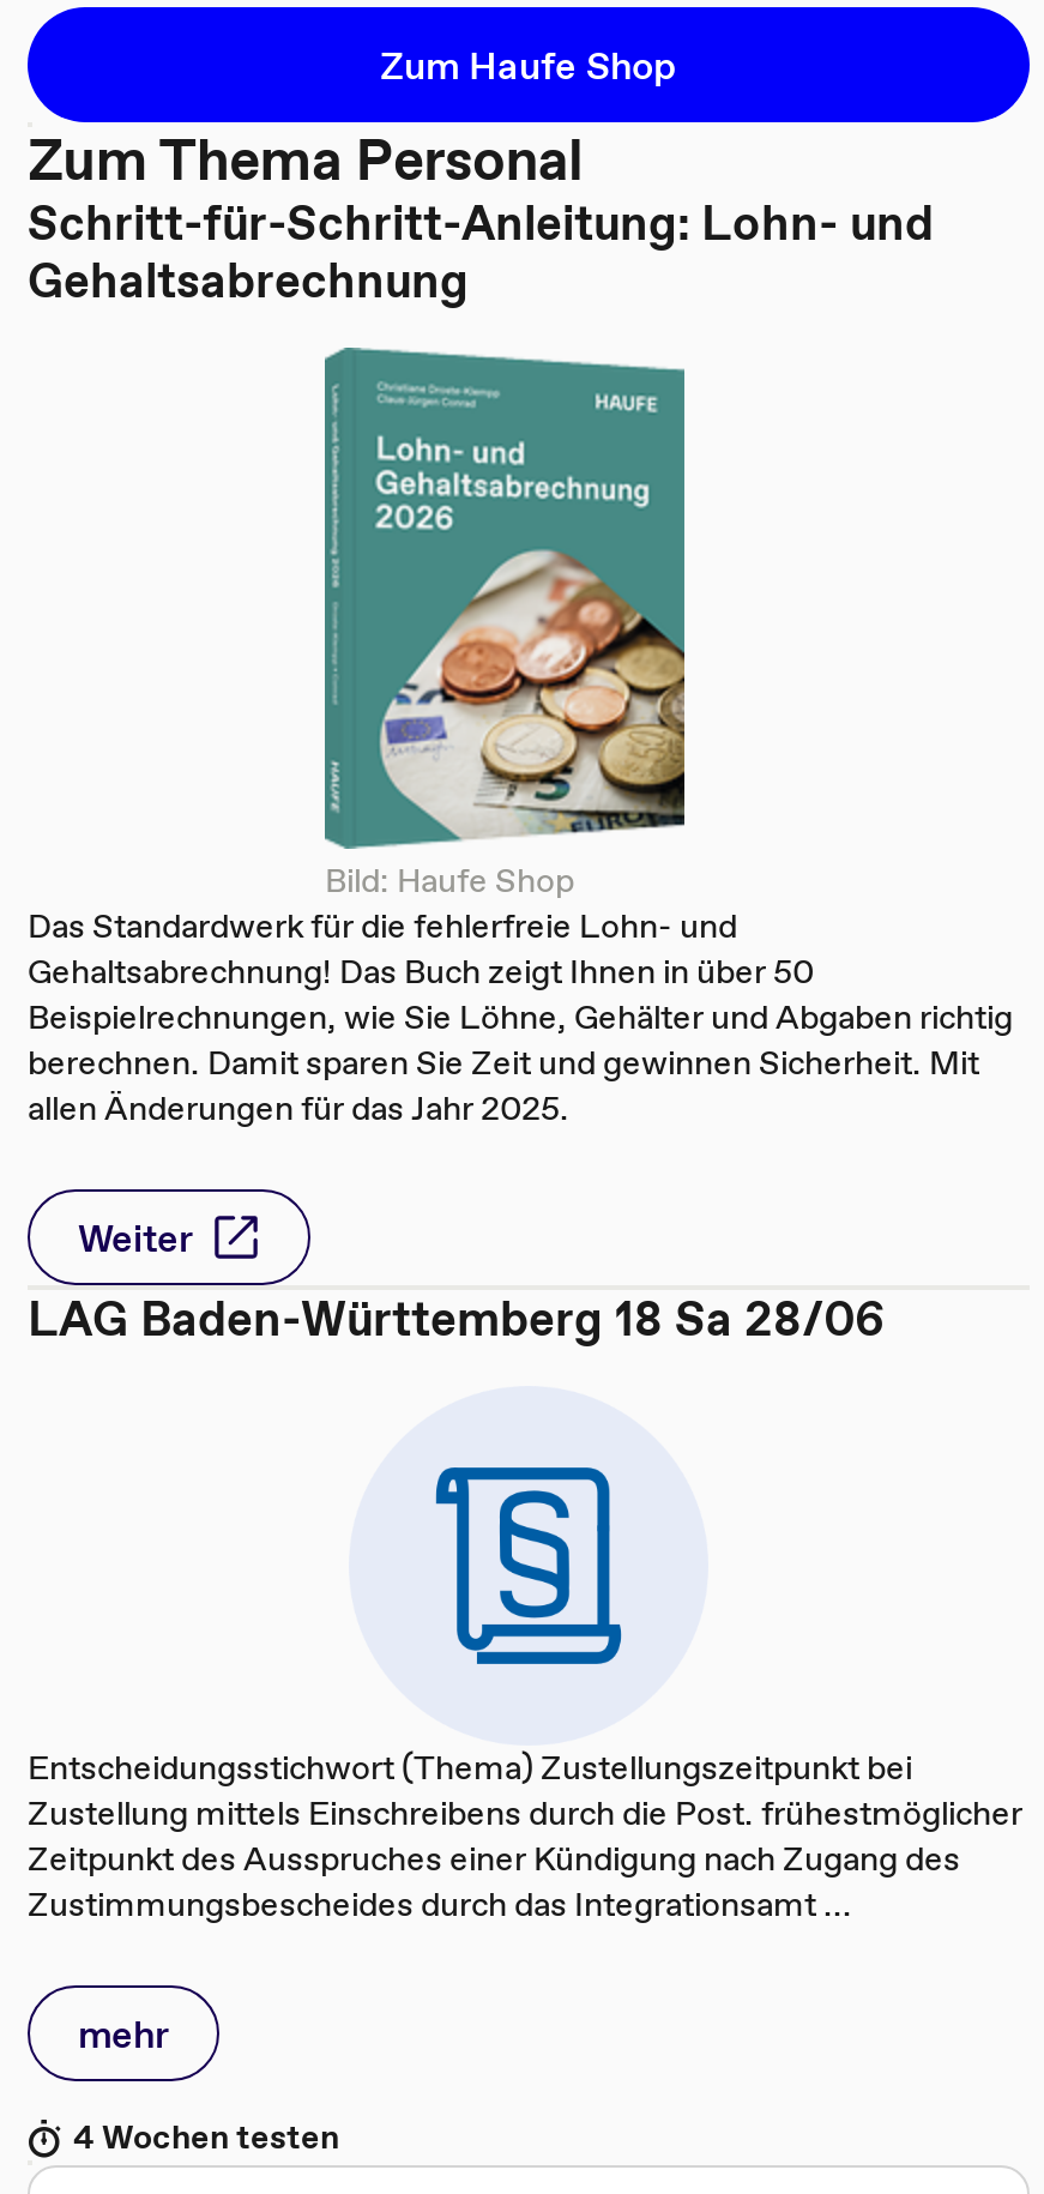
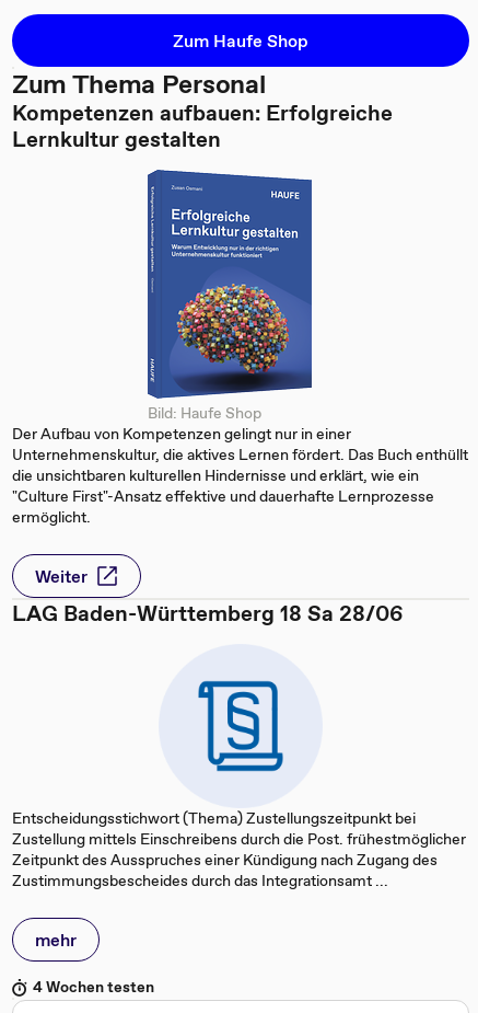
[28,189,934,314] Schritt-für-Schritt-Anleitung: Lohn- und | Gehaltsabrechnung -> [12,97,393,154] Kompetenzen aufbauen: Erfolgreiche | Lernkultur gestalten
[28,348,1013,1132] [image] | Das Standardwerk für die fehlerfreie Lohn- und | Gehaltsabrechnung! Das Buch zeigt Ihnen in über 50 | Beispielrechnungen, wie Sie Löhne, Gehälter und Abgaben richtig | berechnen. Damit sparen Sie Zeit und gewinnen Sicherheit. Mit | allen Änderungen für das Jahr 2025. -> [12,170,468,528] [image] | Der Aufbau von Kompetenzen gelingt nur in einer | Unternehmenskultur, die aktives Lernen fördert. Das Buch enthüllt | die unsichtbaren kulturellen Hindernisse und erklärt, wie ein | "Culture First"-Ansatz effektive und dauerhafte Lernprozesse | ermöglicht.

